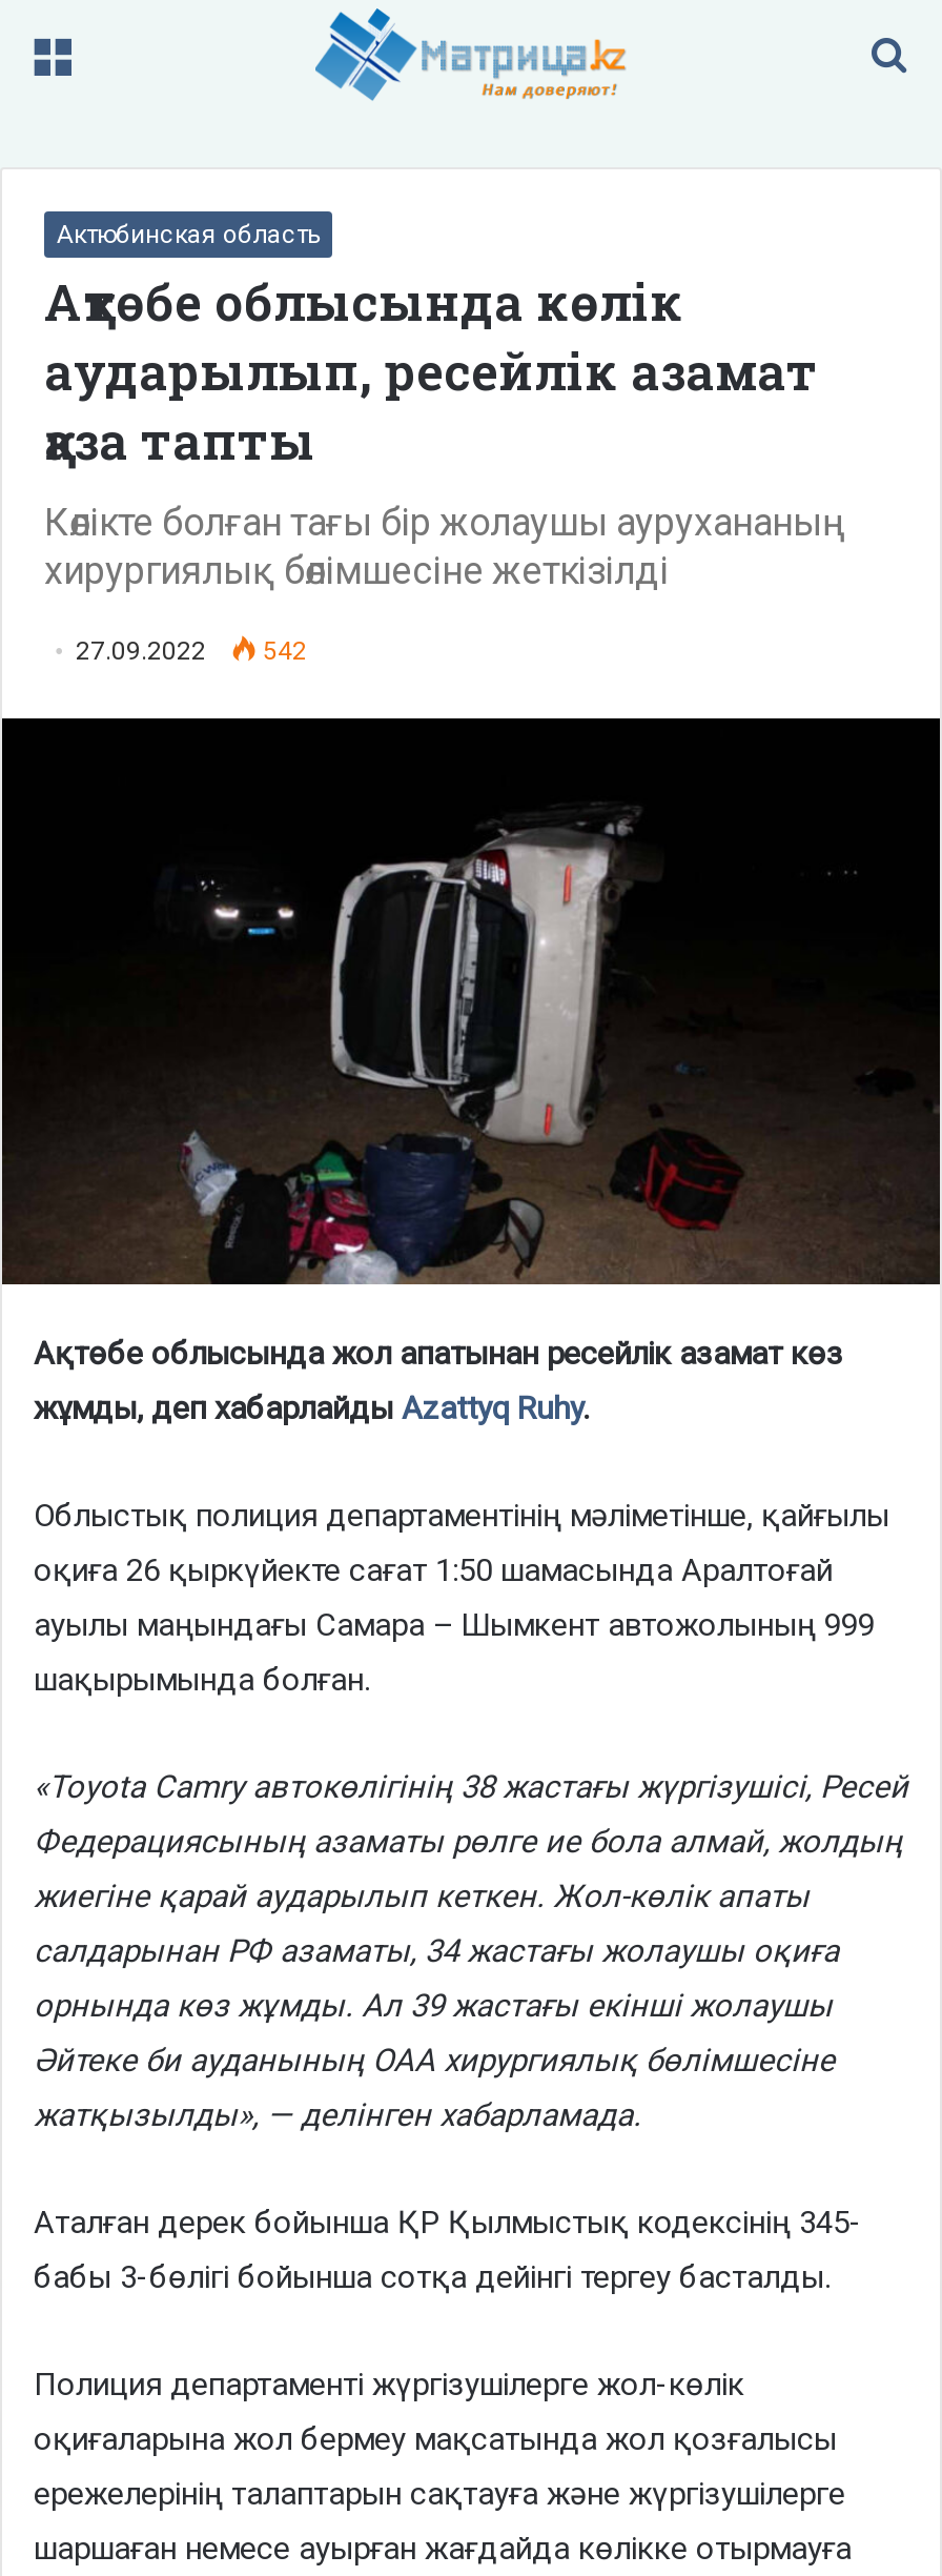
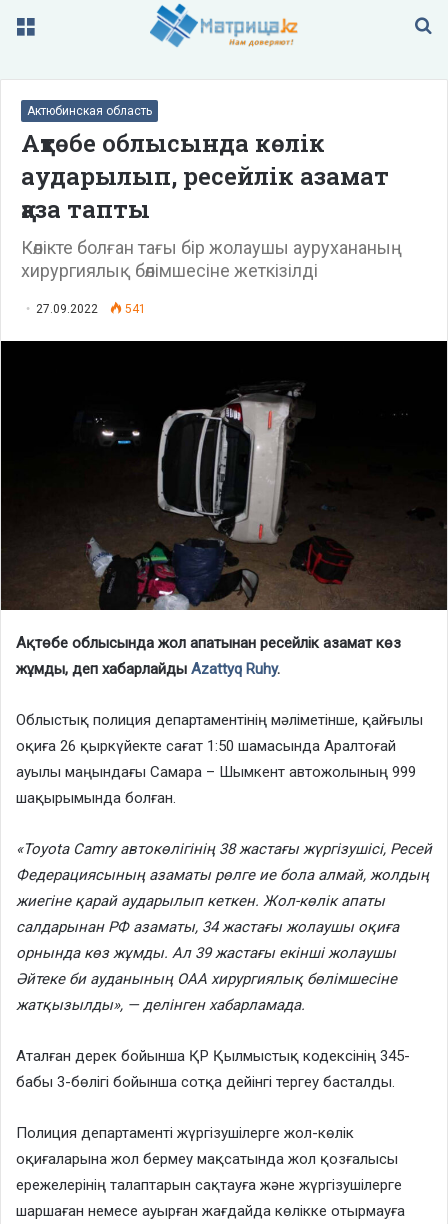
[76,636,307,666] 27.09.2022 542 -> [36,302,146,316] 27.09.2022 541

